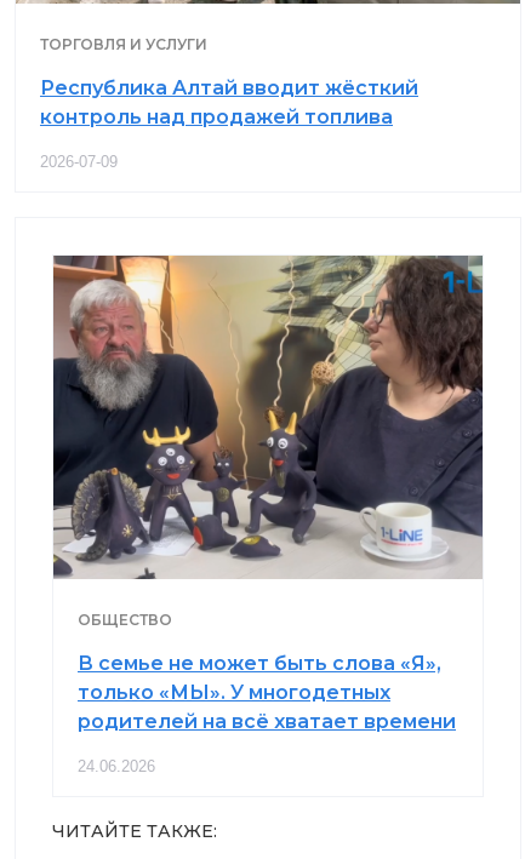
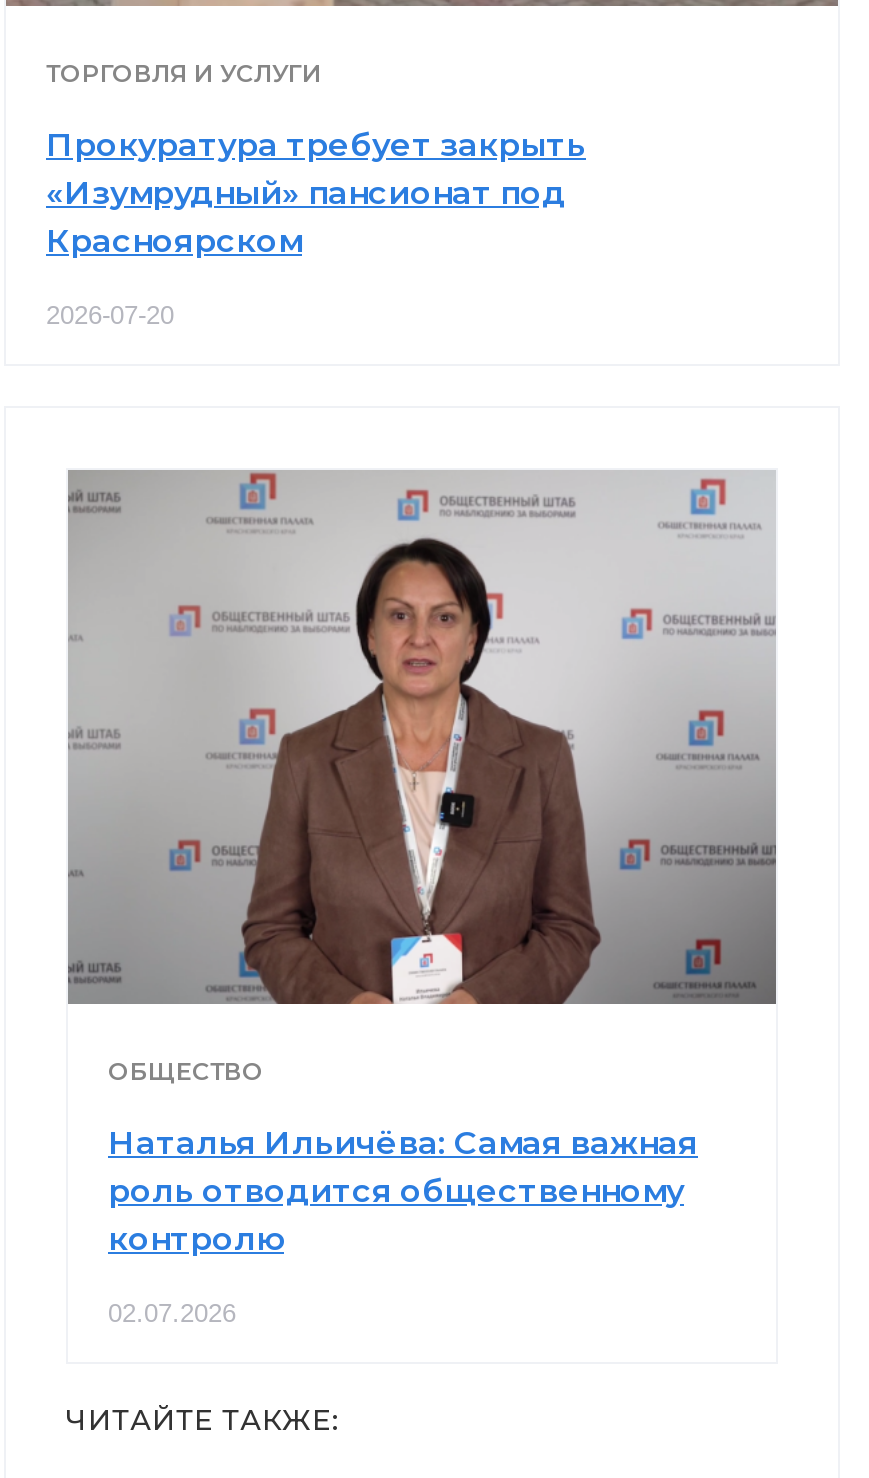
[40,76,418,128] Республика Алтай вводит жёсткий | контроль над продажей топлива -> [46,126,586,260] Прокуратура требует закрыть | «Изумрудный» пансионат под | Красноярском
[40,153,118,171] 2026-07-09 -> [46,300,174,330] 2026-07-20
[53,256,484,579] [image] -> [68,470,776,1006] [image]
[78,652,456,733] В семье не может быть слова «Я», | только «МЫ». У многодетных | родителей на всё хватает времени -> [108,1124,698,1258] Наталья Ильичёва: Самая важная | роль отводится общественному | контролю
[78,757,155,775] 24.06.2026 -> [108,1298,236,1328] 02.07.2026

